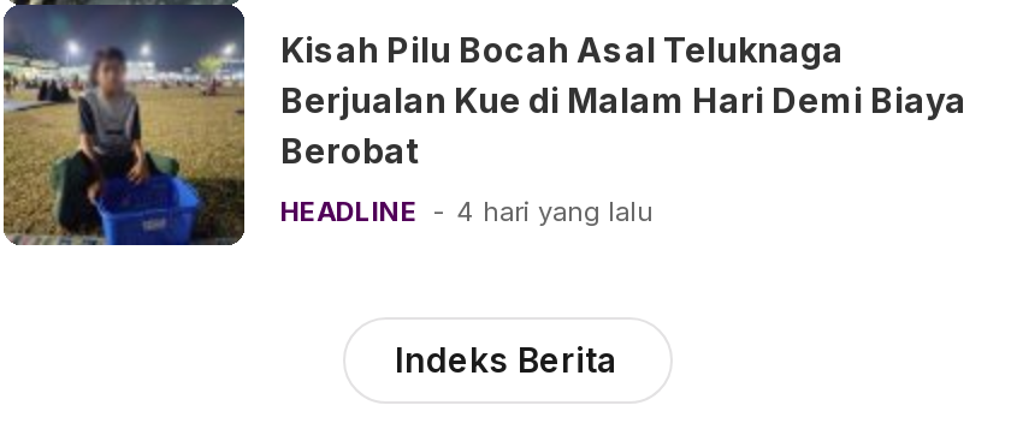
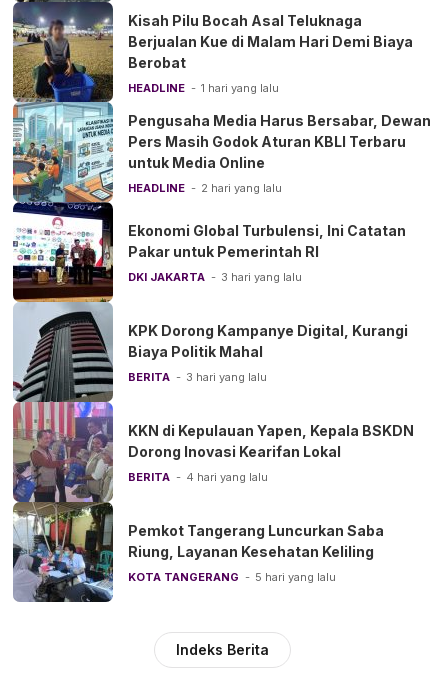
none -> [12,81,431,603] [image] | 1 hari yang lalu | Pengusaha Media Harus Bersabar, Dewan | Pers Masih Godok Aturan KBLI Terbaru | untuk Media Online | HEADLINE | 2 hari yang lalu | Ekonomi Global Turbulensi, Ini Catatan | Pakar untuk Pemerintah RI | DKI JAKARTA | 3 hari yang lalu | KPK Dorong Kampanye Digital, Kurangi | Biaya Politik Mahal | BERITA | 3 hari yang lalu | KKN di Kepulauan Yapen, Kepala BSKDN | Dorong Inovasi Kearifan Lokal | BERITA
none -> [128,522,384,584] Pemkot Tangerang Luncurkan Saba | Riung, Layanan Kesehatan Keliling | KOTA TANGERANG | 5 hari yang lalu

